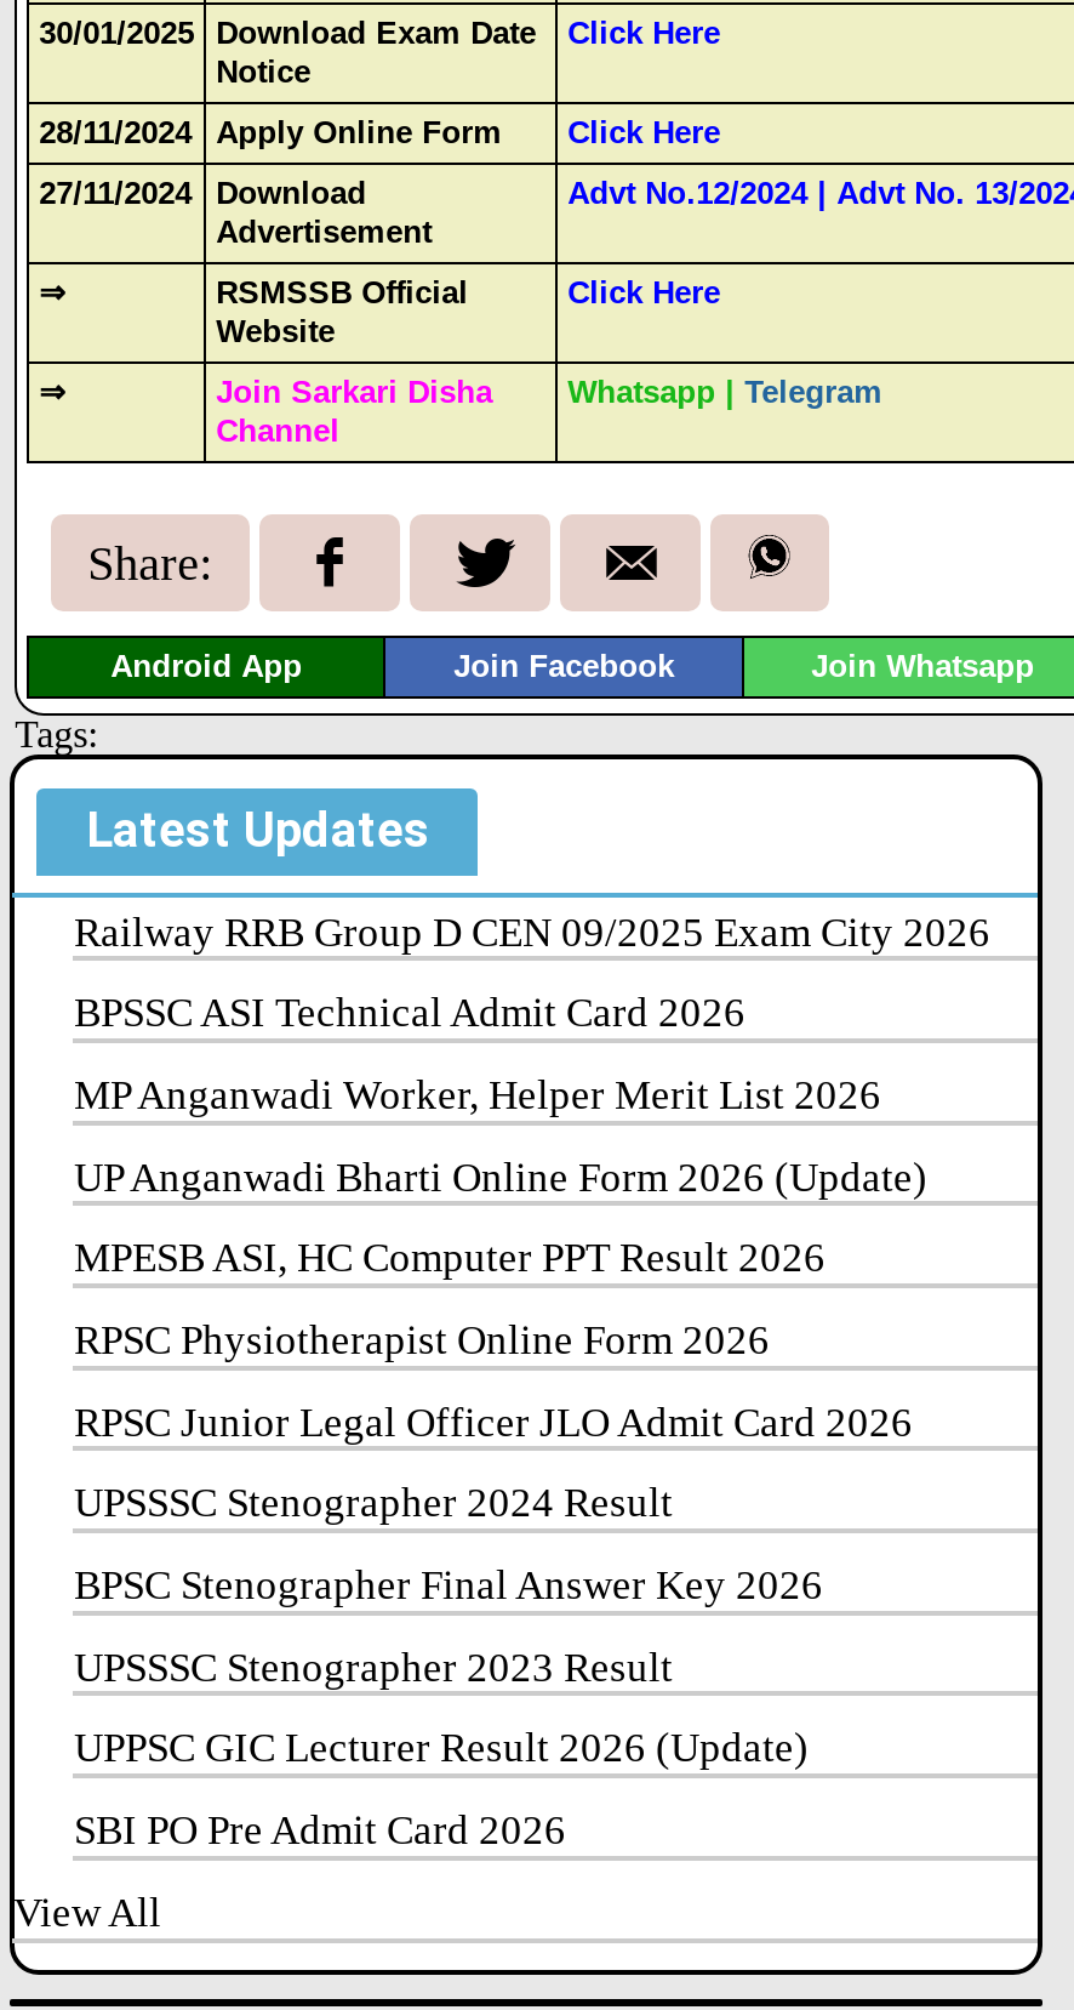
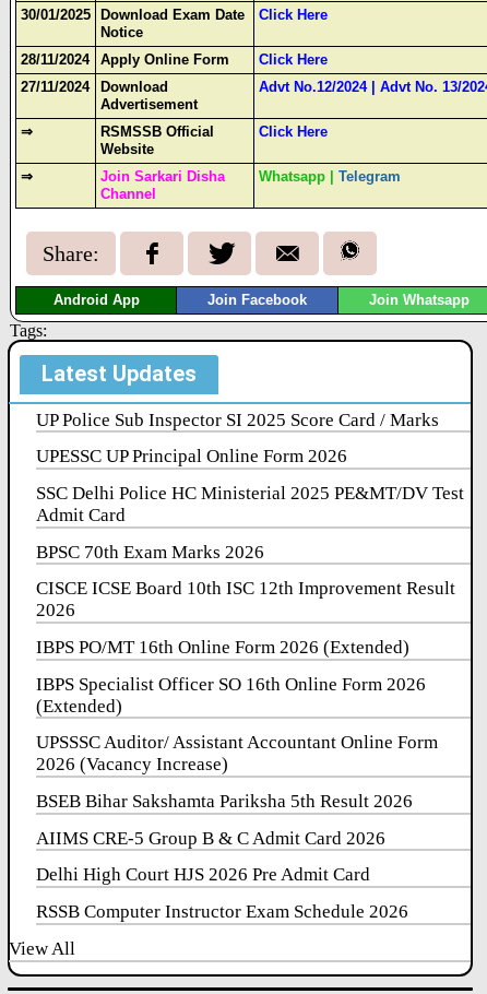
[74,909,990,955] Railway RRB Group D CEN 09/2025 Exam City 2026 -> [37,409,440,430] UP Police Sub Inspector SI 2025 Score Card / Marks
[74,991,745,1037] BPSSC ASI Technical Admit Card 2026 -> [37,446,348,467] UPESSC UP Principal Online Form 2026
[74,1072,881,1118] MP Anganwadi Worker, Helper Merit List 2026 -> [37,483,465,525] SSC Delhi Police HC Ministerial 2025 PE&MT/DV Test | Admit Card
[74,1154,927,1200] UP Anganwadi Bharti Online Form 2026 (Update) -> [37,541,265,562] BPSC 70th Exam Marks 2026
[74,1236,826,1282] MPESB ASI, HC Computer PPT Result 2026 -> [37,578,456,621] CISCE ICSE Board 10th ISC 12th Improvement Result | 2026
[74,1317,770,1363] RPSC Physiotherapist Online Form 2026 -> [37,637,410,658] IBPS PO/MT 16th Online Form 2026 (Extended)
[74,1399,913,1445] RPSC Junior Legal Officer JLO Admit Card 2026 -> [37,674,426,716] IBPS Specialist Officer SO 16th Online Form 2026 | (Extended)
[74,1481,673,1527] UPSSSC Stenographer 2024 Result -> [37,732,438,775] UPSSSC Auditor/ Assistant Accountant Online Form | 2026 (Vacancy Increase)
[74,1563,823,1609] BPSC Stenographer Final Answer Key 2026 -> [37,791,413,812] BSEB Bihar Sakshamta Pariksha 5th Result 2026
[74,1644,673,1690] UPSSSC Stenographer 2023 Result -> [37,828,386,849] AIIMS CRE-5 Group B & C Admit Card 2026
[74,1726,809,1772] UPPSC GIC Lecturer Result 2026 (Update) -> [37,865,371,885] Delhi High Court HJS 2026 Pre Admit Card
[74,1808,566,1854] SBI PO Pre Admit Card 2026 -> [37,901,409,922] RSSB Computer Instructor Exam Schedule 2026

